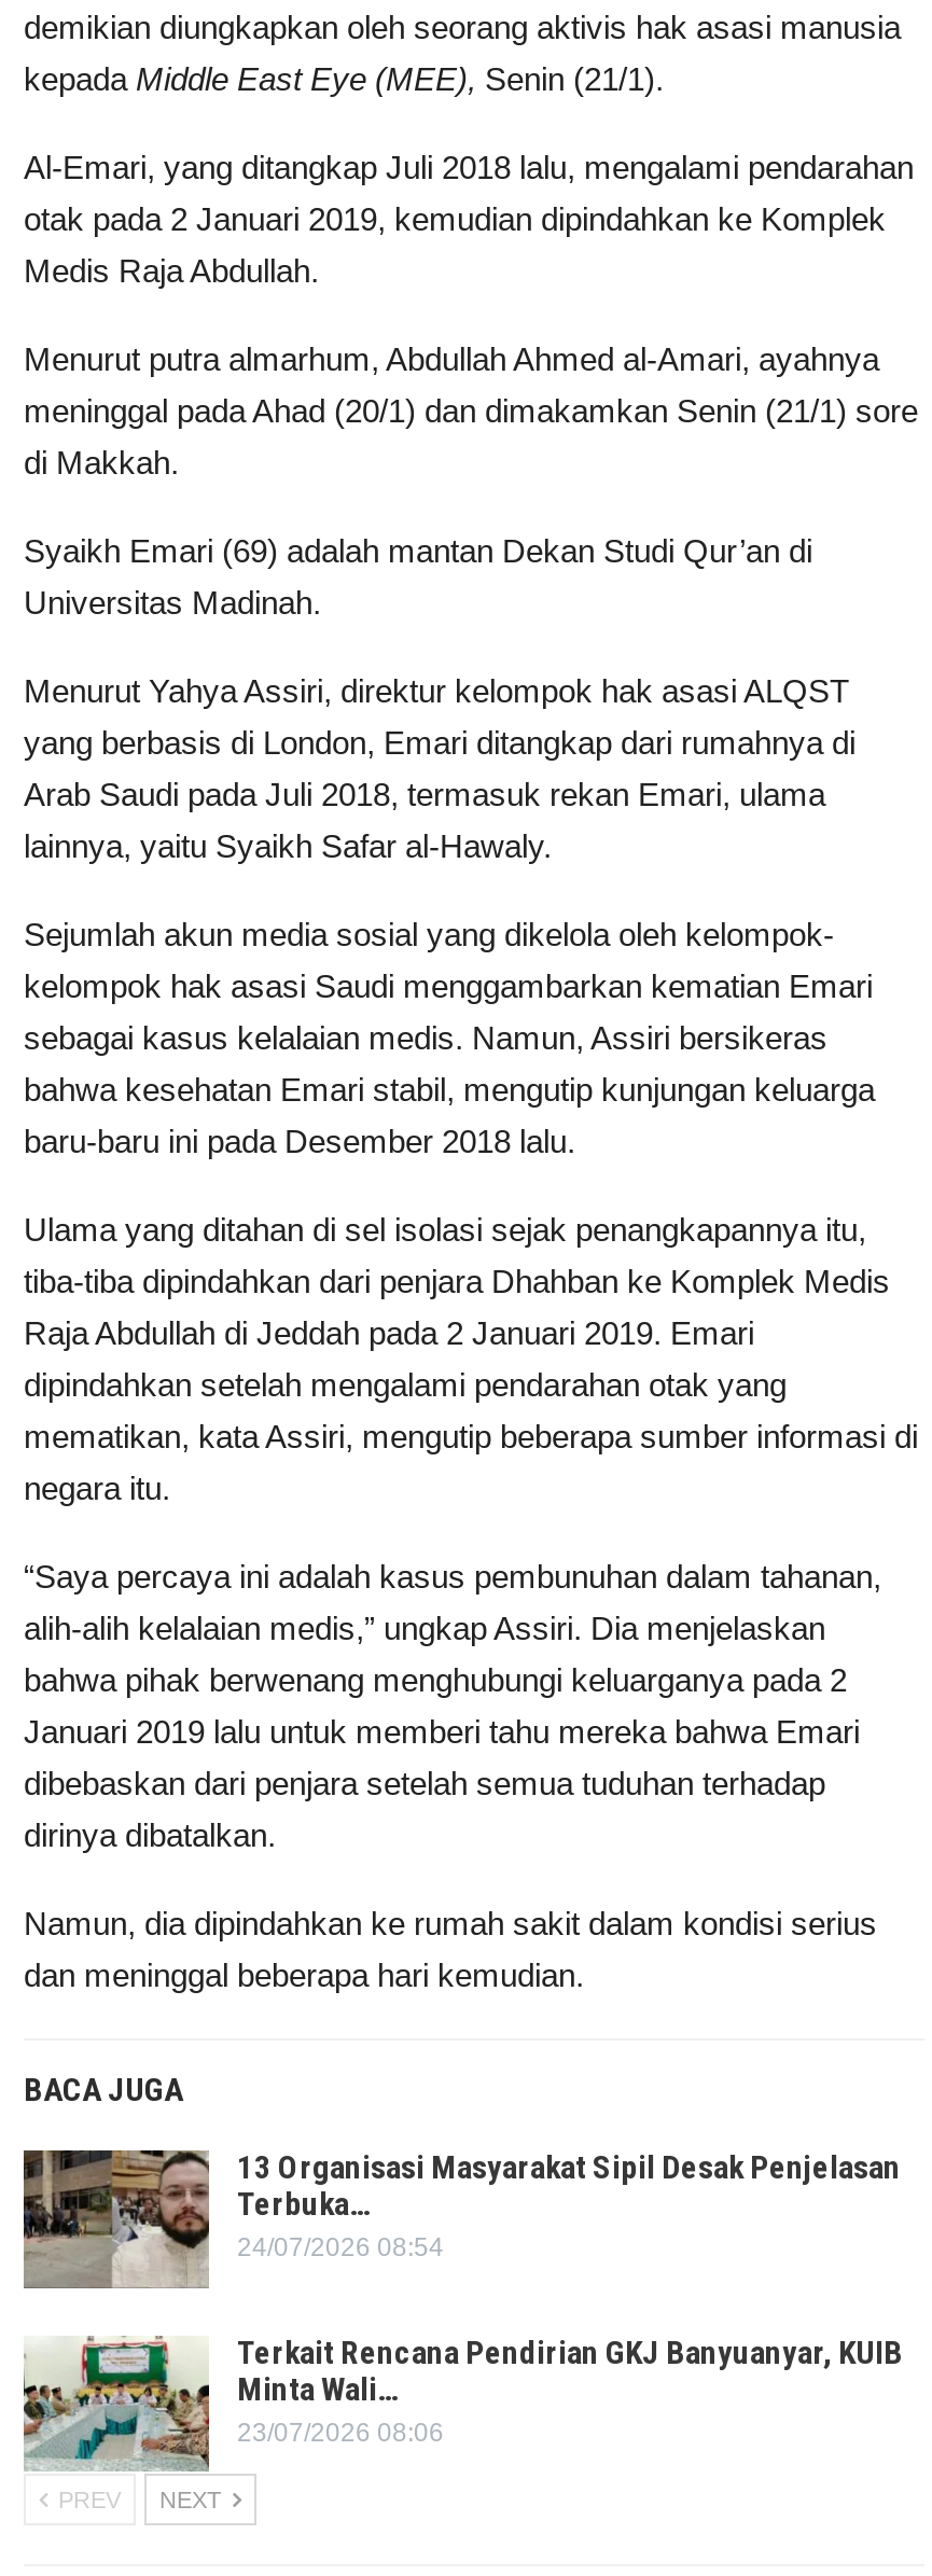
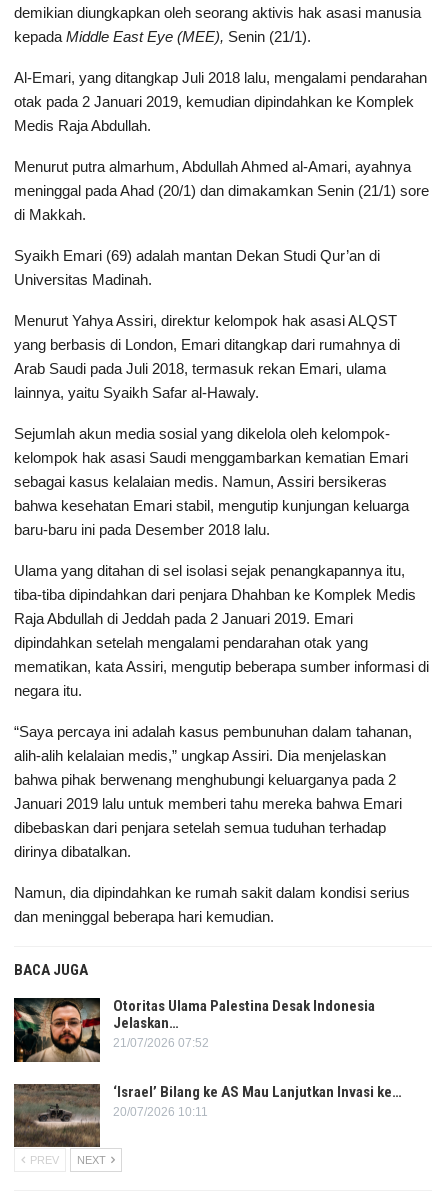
[22,2148,901,2290] [image] | 13 Organisasi Masyarakat Sipil Desak Penjelasan | Terbuka… | 24/07/2026 08:54 -> [14,997,375,1063] [image] | Otoritas Ulama Palestina Desak Indonesia | Jelaskan… | 21/07/2026 07:52
[22,2333,903,2471] [image] | Terkait Rencana Pendirian GKJ Banyuanyar, KUIB | Minta Wali… | 23/07/2026 08:06 -> [13,1083,402,1148] [image] | ‘Israel’ Bilang ke AS Mau Lanjutkan Invasi ke… | 20/07/2026 10:11

